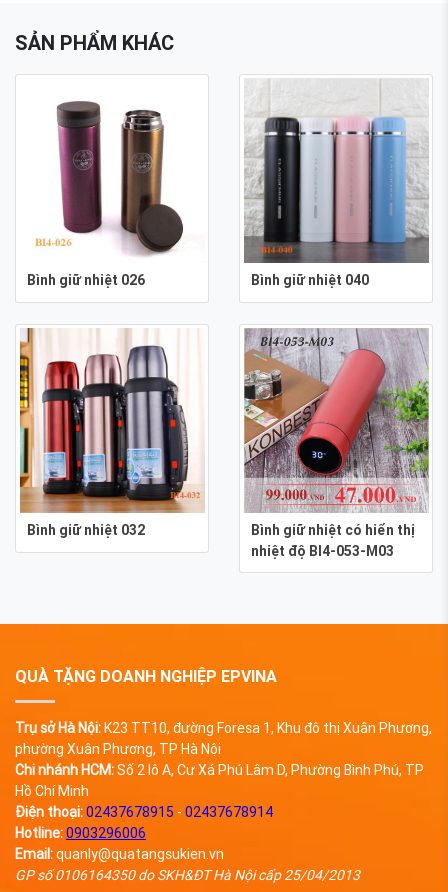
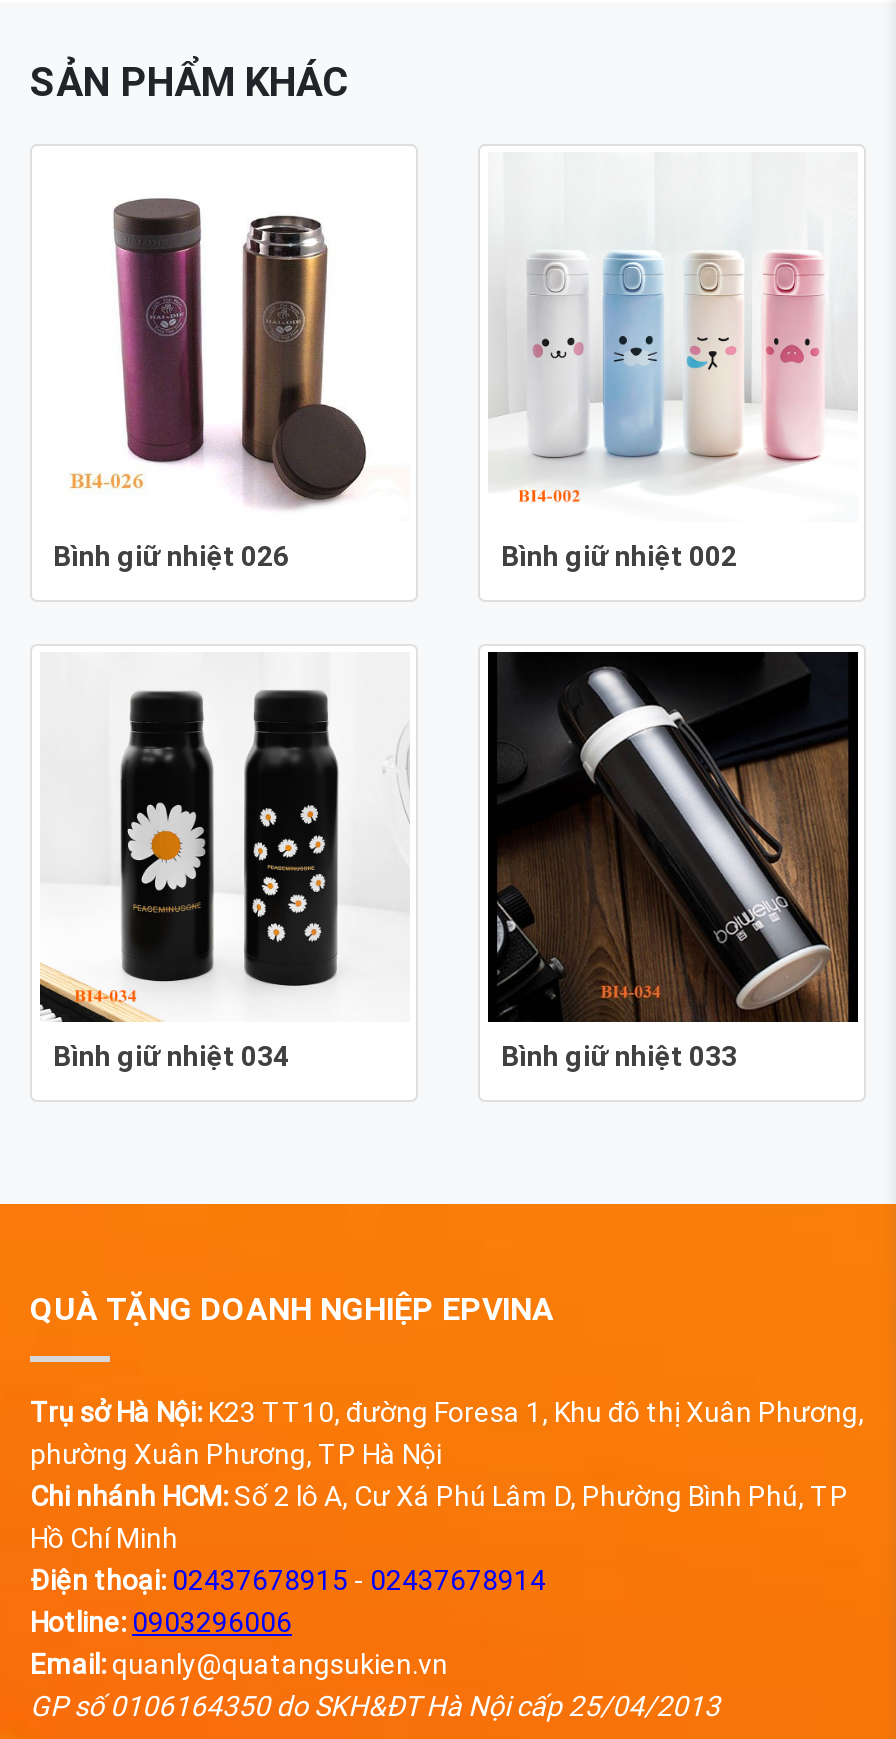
[243,81,430,289] [image] | Bình giữ nhiệt 040 -> [488,216,858,574] [image] | Bình giữ nhiệt 002
[19,327,414,560] [image] | Bình giữ nhiệt 032 | Bình giữ nhiệt có hiển thị | nhiệt độ BI4-053-M03 -> [40,652,737,1074] [image] | Bình giữ nhiệt 034 | Bình giữ nhiệt 033
[243,328,430,513] [image] -> [486,652,860,1022] [image]

